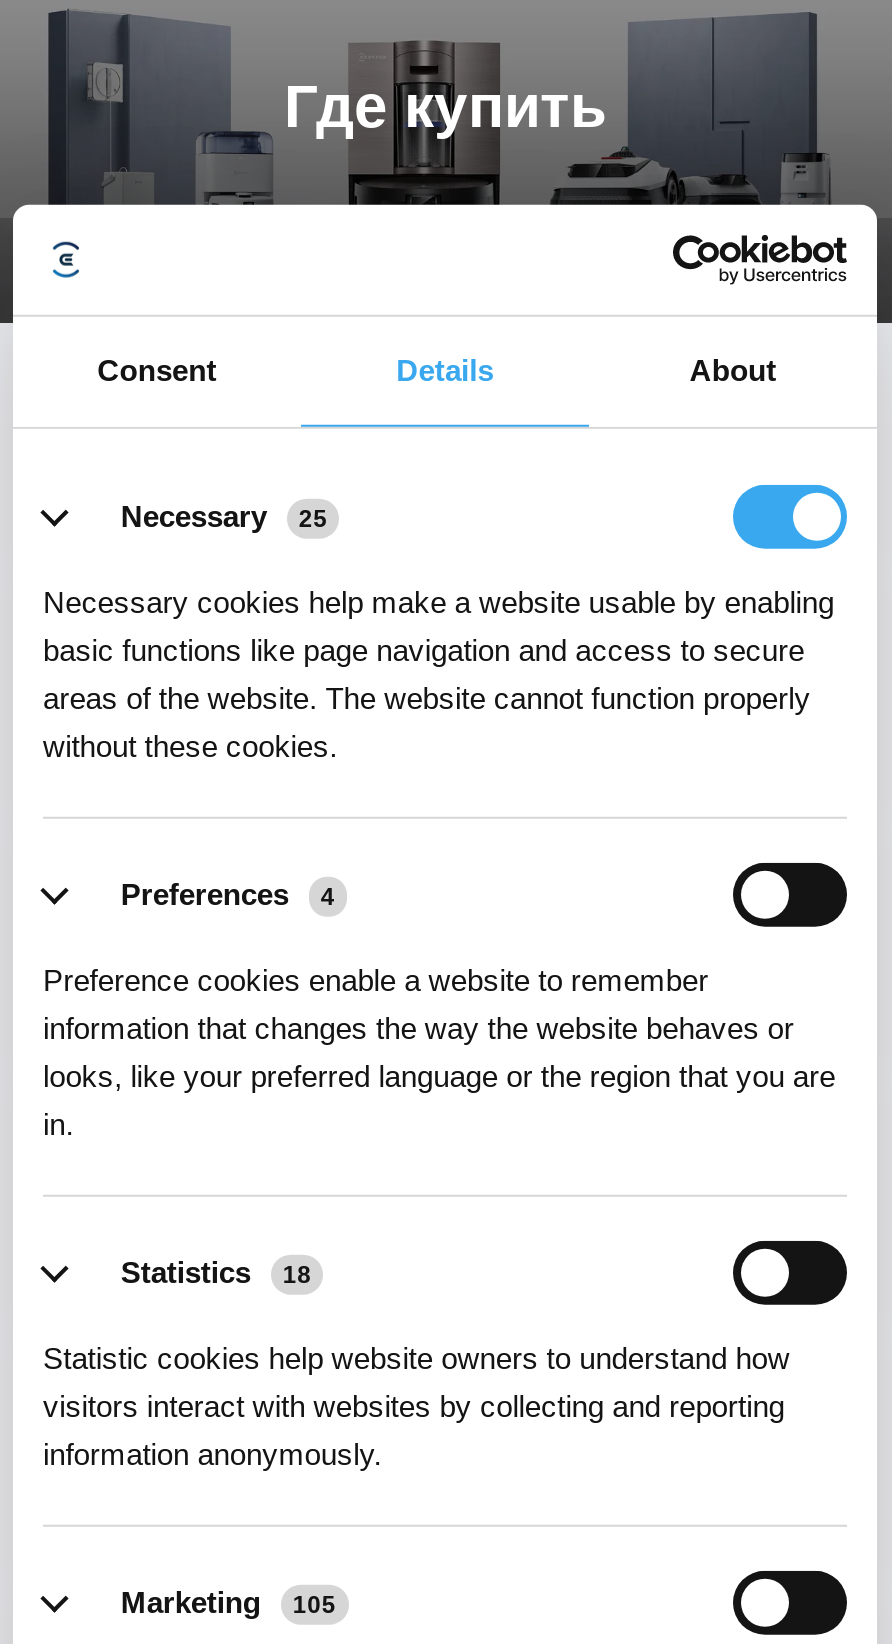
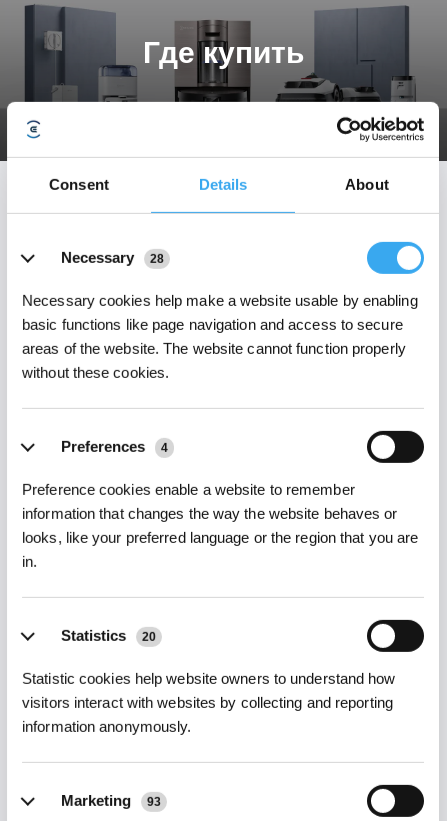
[121,499,328,533] Necessary 25 -> [61,249,164,266] Necessary 28
[121,1255,312,1289] Statistics 18 -> [61,627,156,644] Statistics 20
[121,1585,336,1619] Marketing 105 -> [61,792,161,809] Marketing 93

